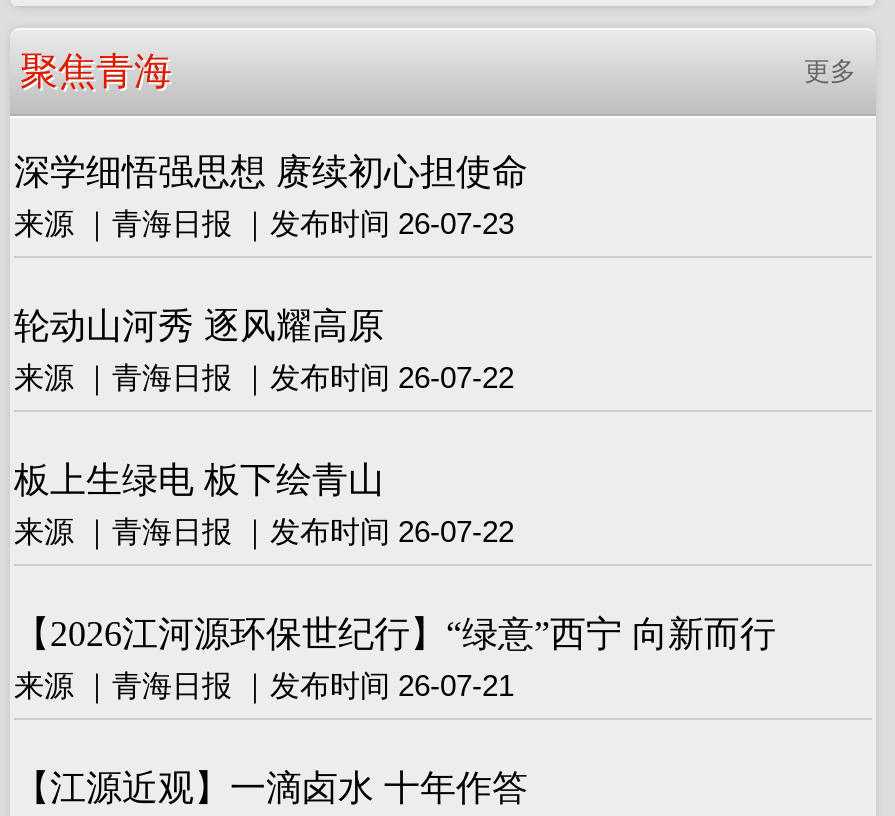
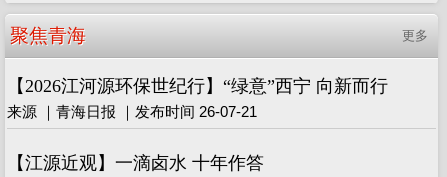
[14,152,528,548] 深学细悟强思想 赓续初心担使命 | 来源 ｜青海日报 ｜发布时间 26-07-23 | 轮动山河秀 逐风耀高原 | 来源 ｜青海日报 ｜发布时间 26-07-22 | 板上生绿电 板下绘青山 | 来源 ｜青海日报 ｜发布时间 26-07-22 -> none

